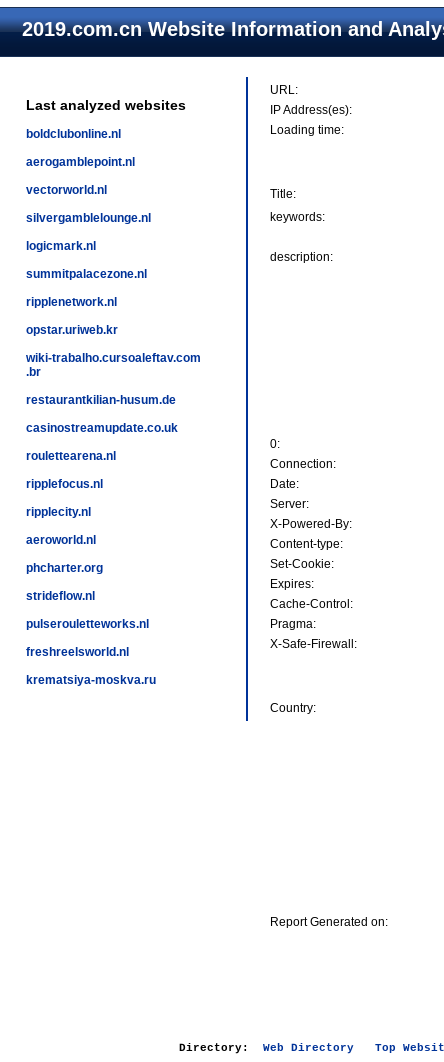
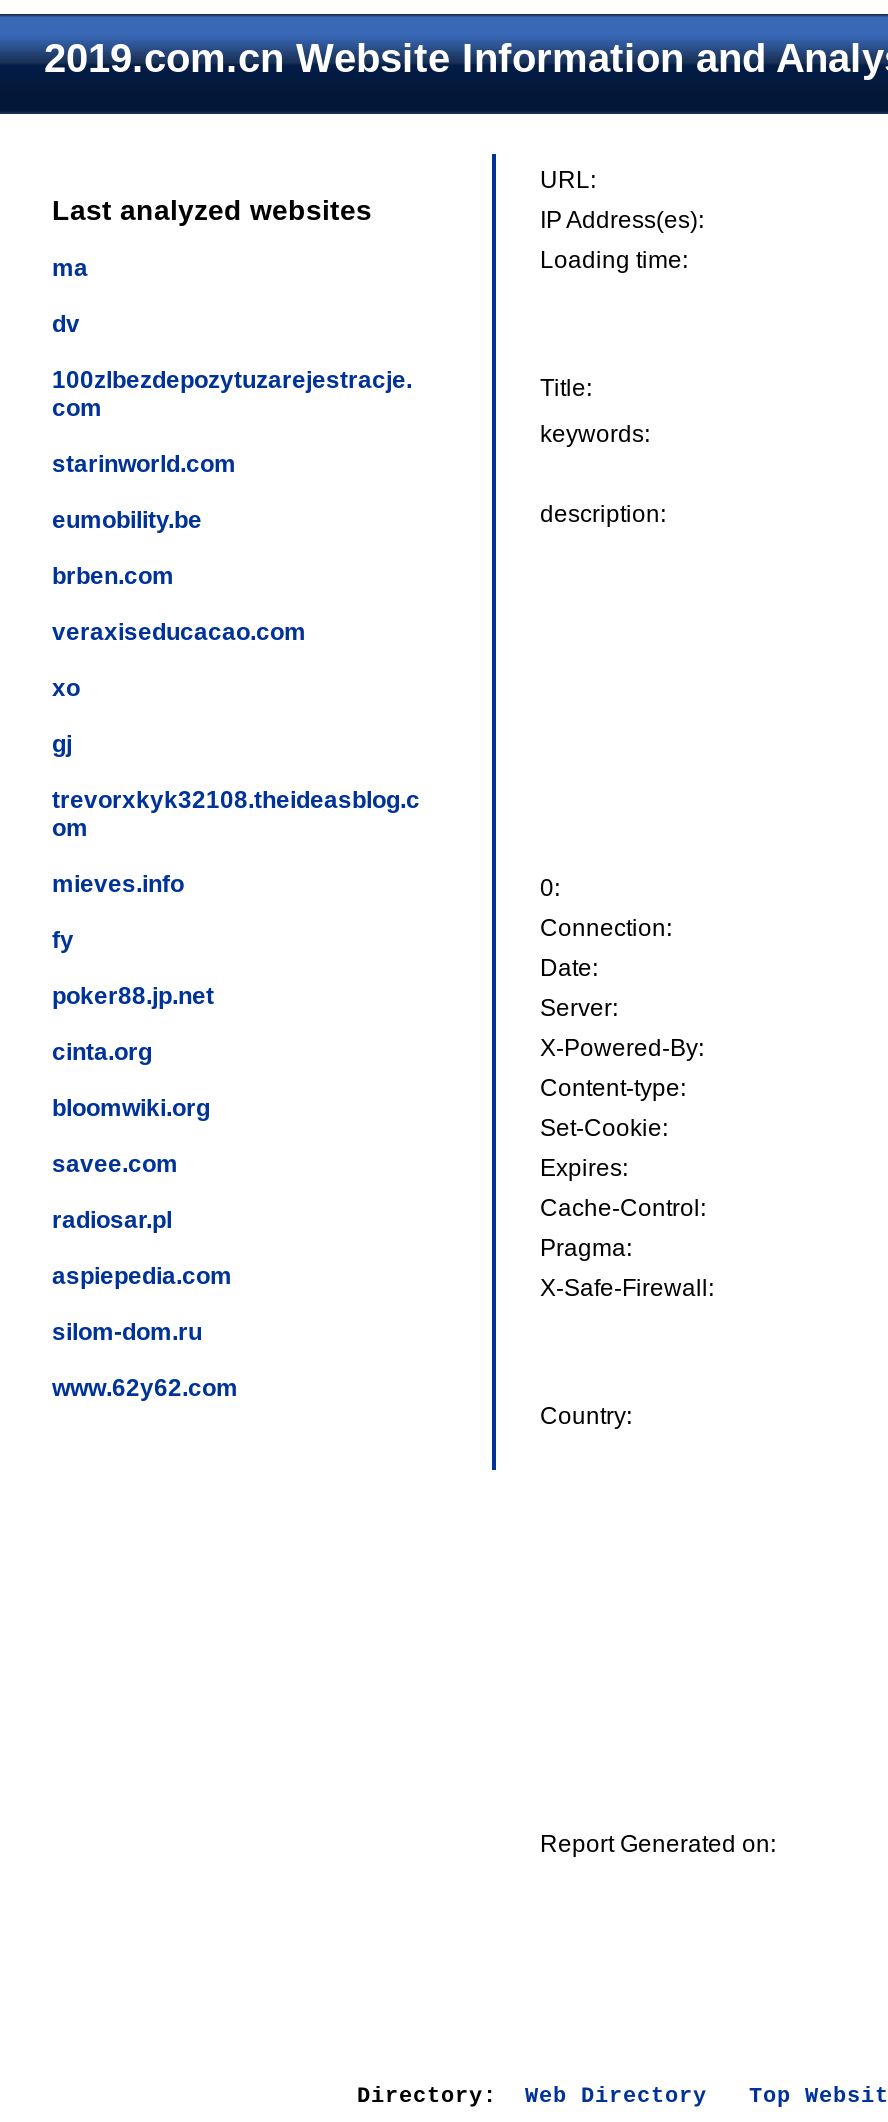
[26,127,121,141] boldclubonline.nl -> [52,254,88,282] ma
[26,155,135,169] aerogamblepoint.nl -> [52,310,80,338] dv
[26,183,107,197] vectorworld.nl -> [52,366,412,422] 100zlbezdepozytuzarejestracje. | com
[26,211,151,225] silvergamblelounge.nl -> [52,450,236,478] starinworld.com
[26,239,96,253] logicmark.nl -> [52,506,202,534] eumobility.be
[26,267,147,281] summitpalacezone.nl -> [52,562,174,590] brben.com
[26,295,117,309] ripplenetwork.nl -> [52,618,306,646] veraxiseducacao.com
[26,323,118,337] opstar.uriweb.kr -> [52,674,80,702] xo
[26,351,201,379] wiki-trabalho.cursoaleftav.com | .br -> [52,730,72,758] gj
[26,393,176,407] restaurantkilian-husum.de -> [52,786,420,842] trevorxkyk32108.theideasblog.c | om
[26,421,178,435] casinostreamupdate.co.uk -> [52,870,184,898] mieves.info
[26,449,116,463] roulettearena.nl -> [52,926,74,954] fy
[26,477,103,491] ripplefocus.nl -> [52,982,214,1010] poker88.jp.net
[26,505,91,519] ripplecity.nl -> [52,1038,152,1066] cinta.org
[26,533,96,547] aeroworld.nl -> [52,1094,210,1122] bloomwiki.org
[26,561,103,575] phcharter.org -> [52,1150,178,1178] savee.com
[26,589,95,603] strideflow.nl -> [52,1206,172,1234] radiosar.pl
[26,617,149,631] pulserouletteworks.nl -> [52,1262,232,1290] aspiepedia.com
[26,645,129,659] freshreelsworld.nl -> [52,1318,202,1346] silom-dom.ru
[26,673,156,687] krematsiya-moskva.ru -> [52,1374,238,1402] www.62y62.com

